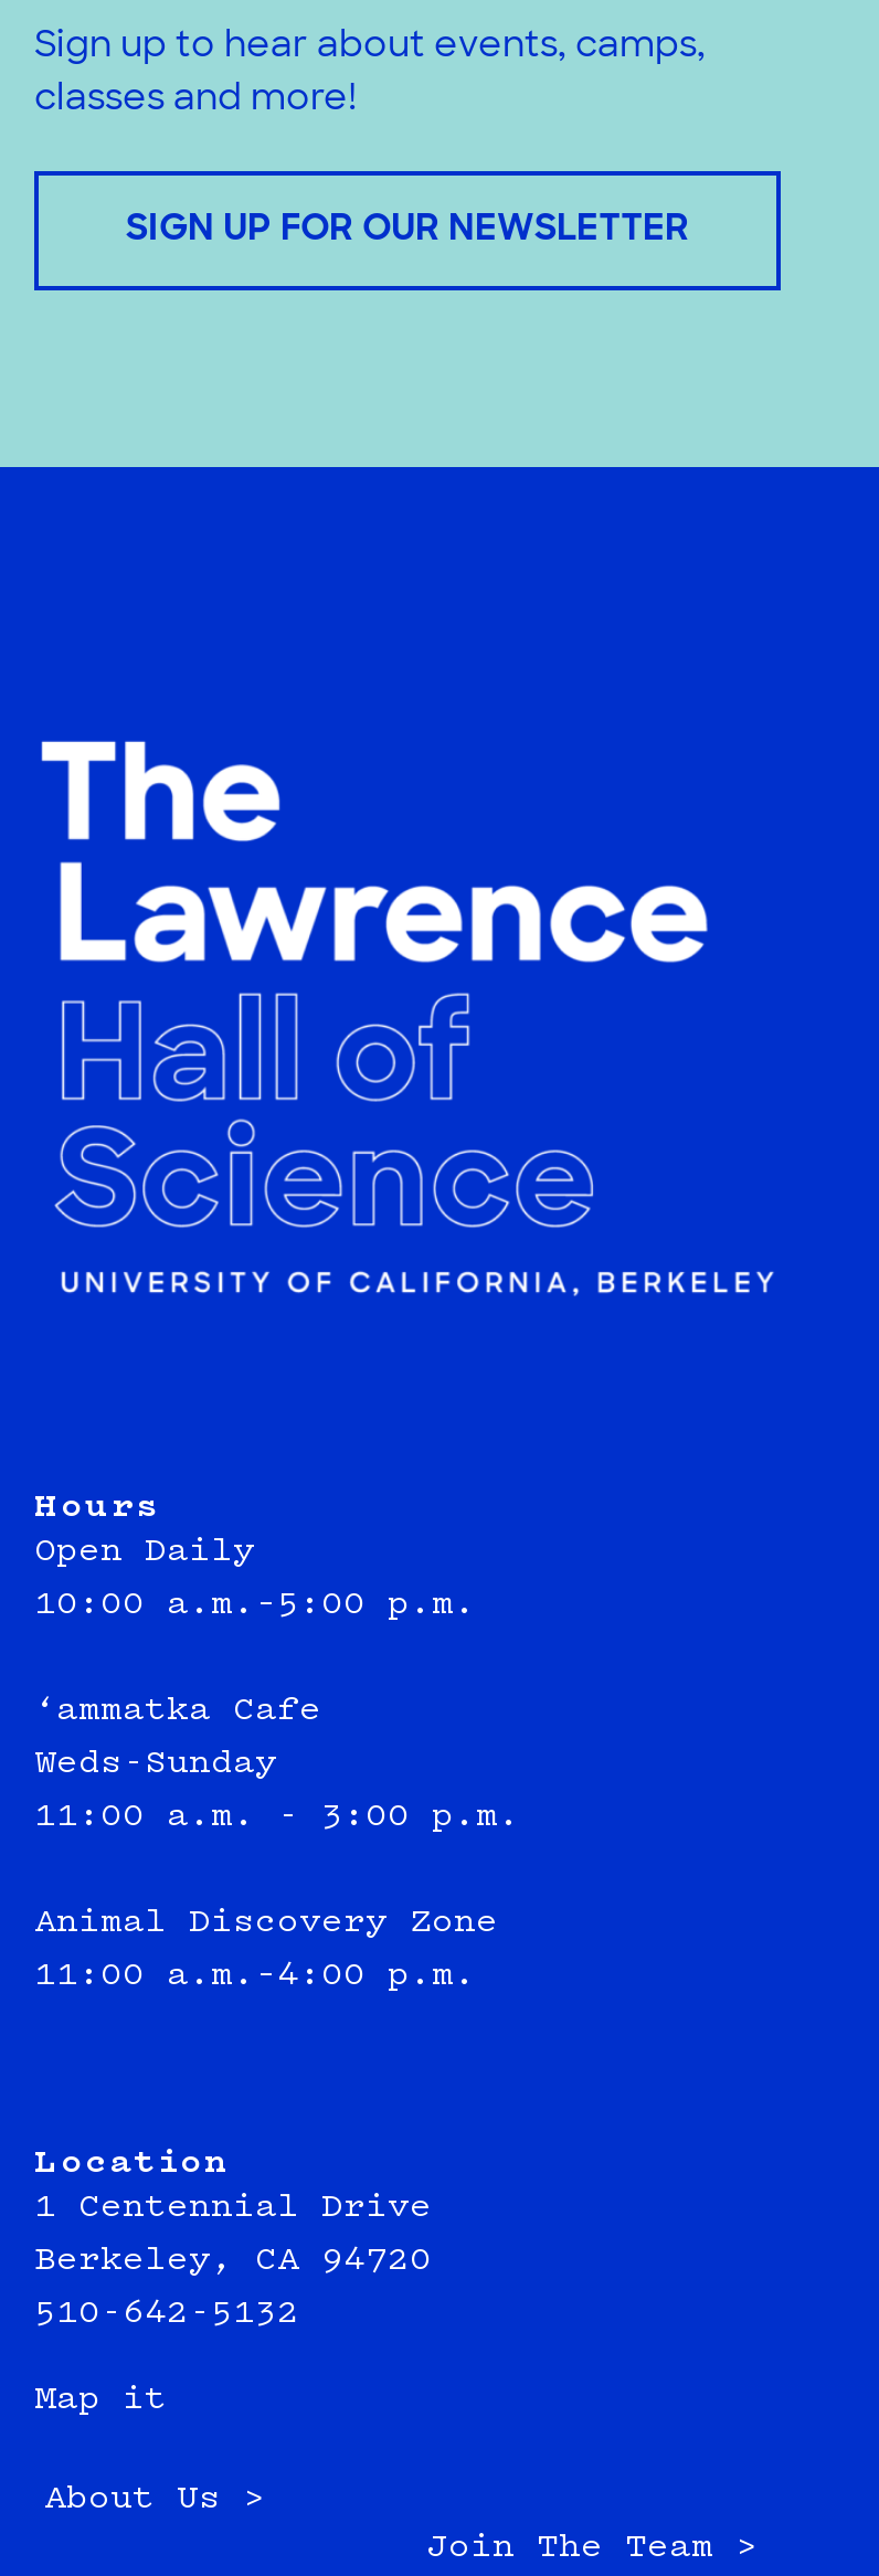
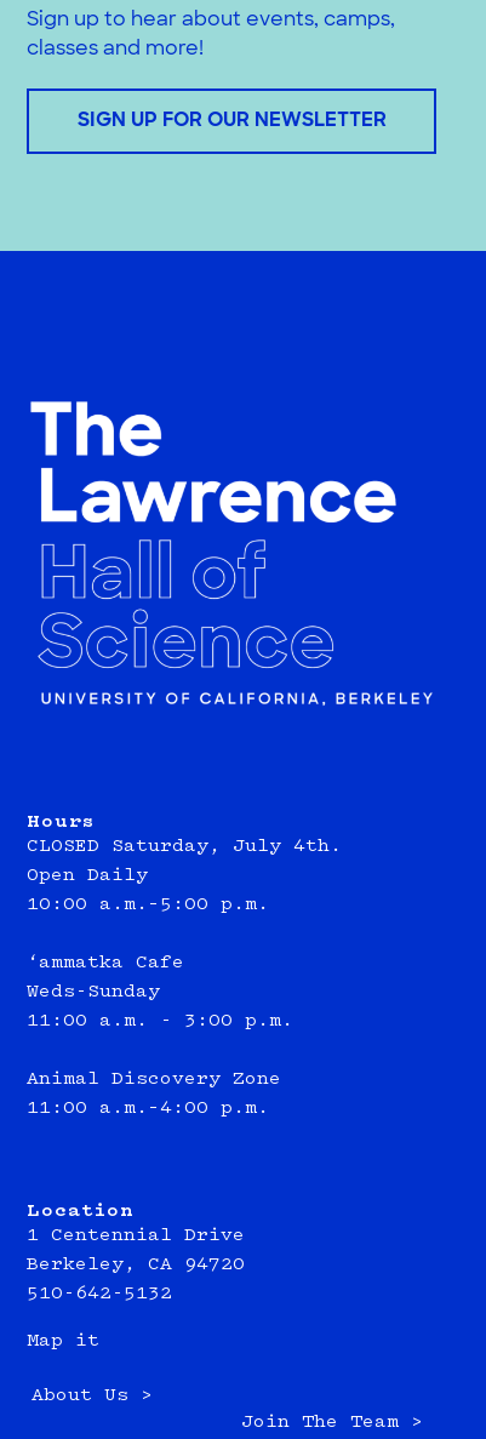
none -> [27,837,354,855] CLOSED Saturday, July 4th.

